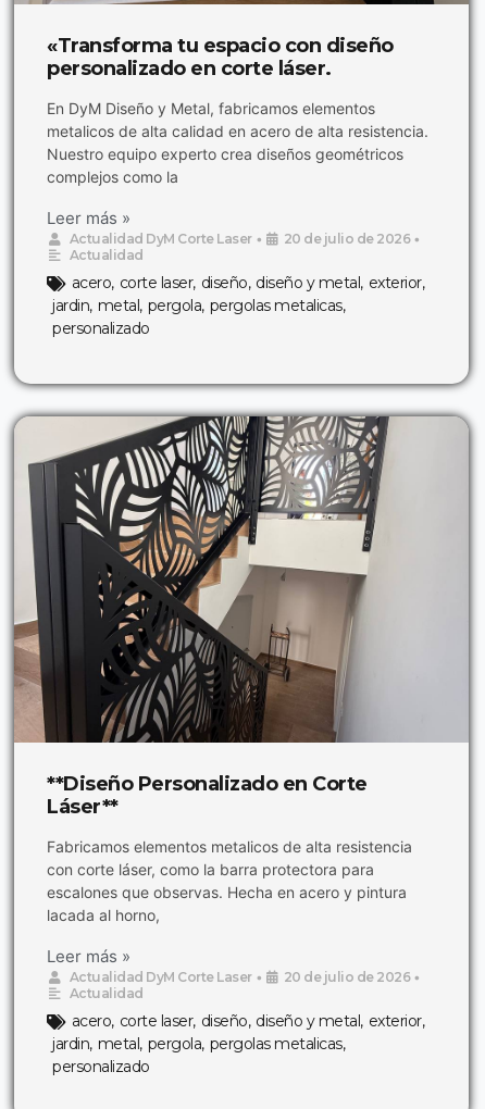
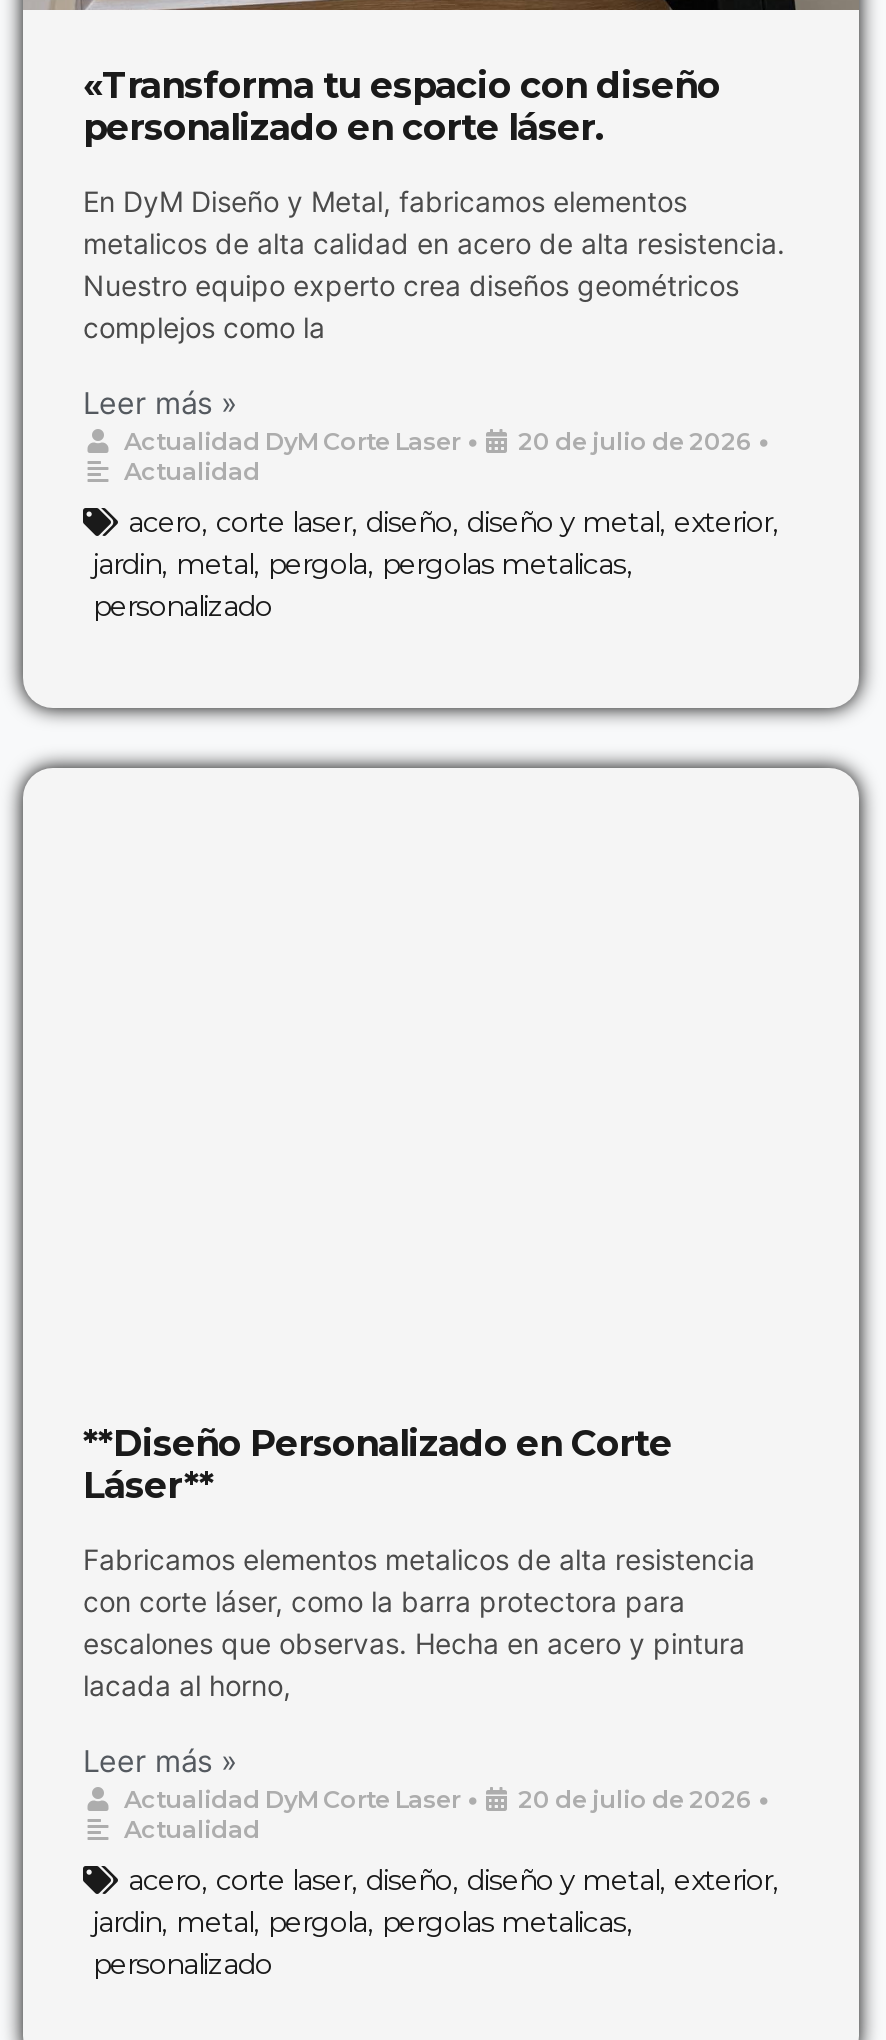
[13,415,468,744] [image] -> none

